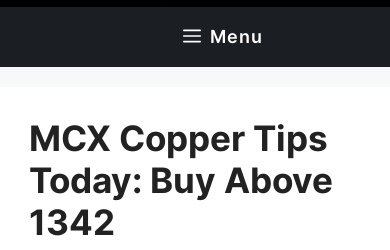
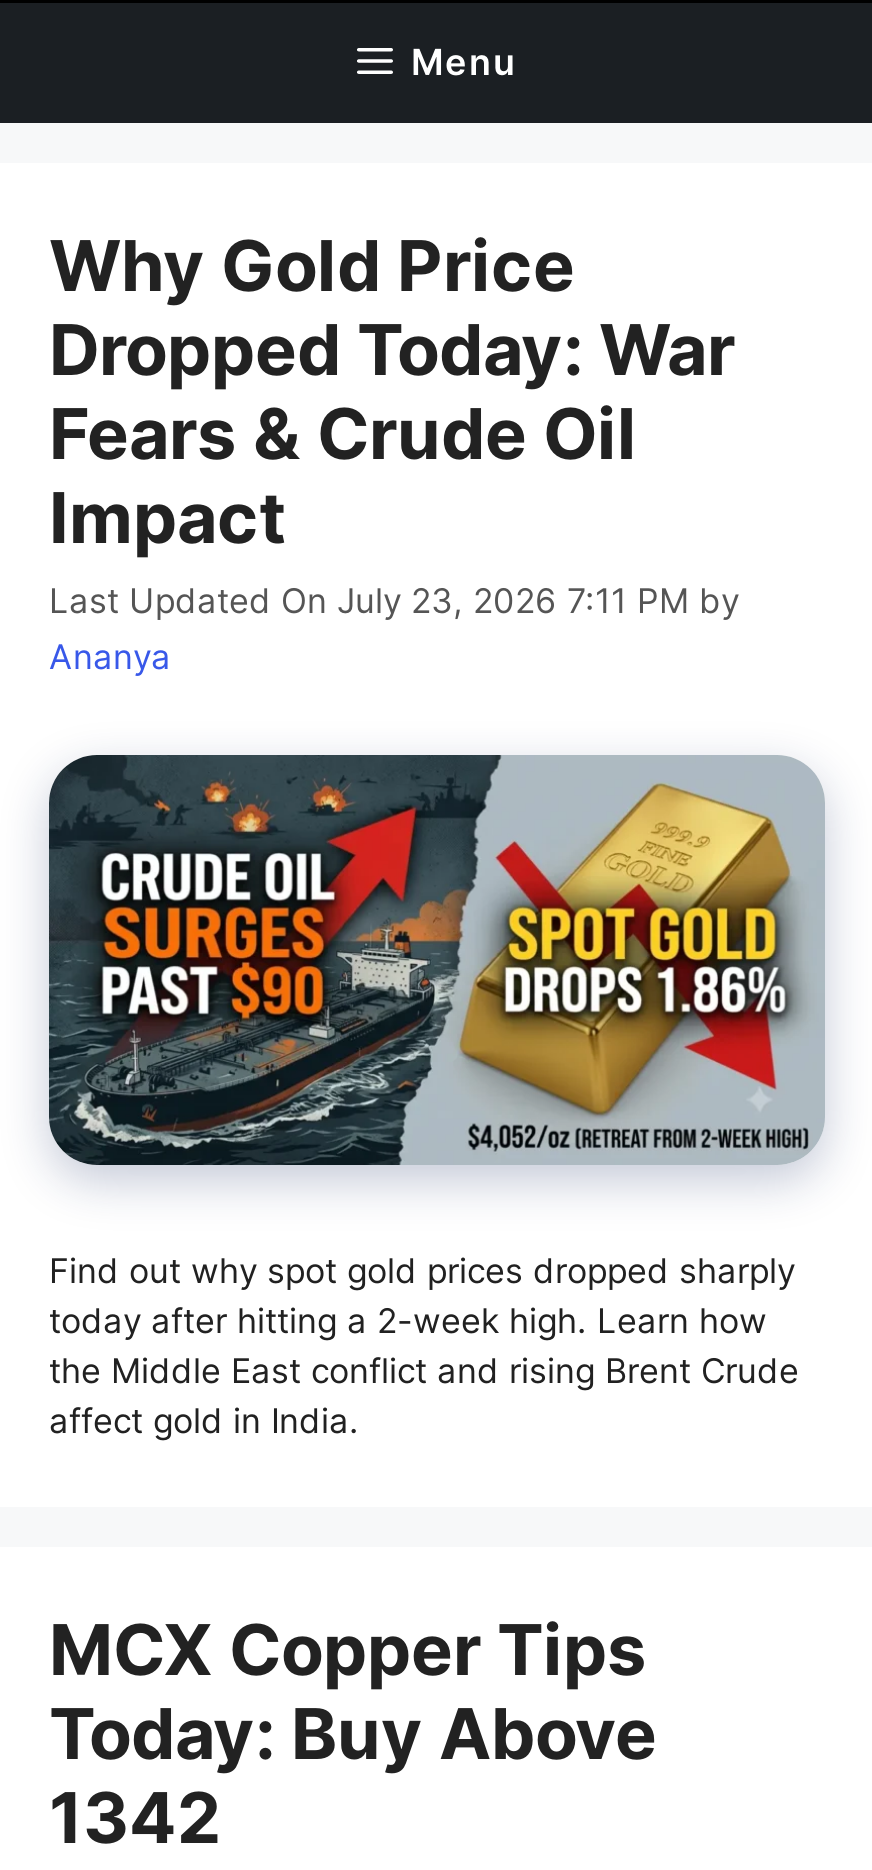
none -> [45,753,827,1440] [image] | Find out why spot gold prices dropped sharply | today after hitting a 2-week high. Learn how | the Middle East conflict and rising Brent Crude | affect gold in India.
none -> [49,223,739,676] Why Gold Price | Dropped Today: War | Fears & Crude Oil | Impact | Last Updated On July 23, 2026 7:11 PM by | Ananya

